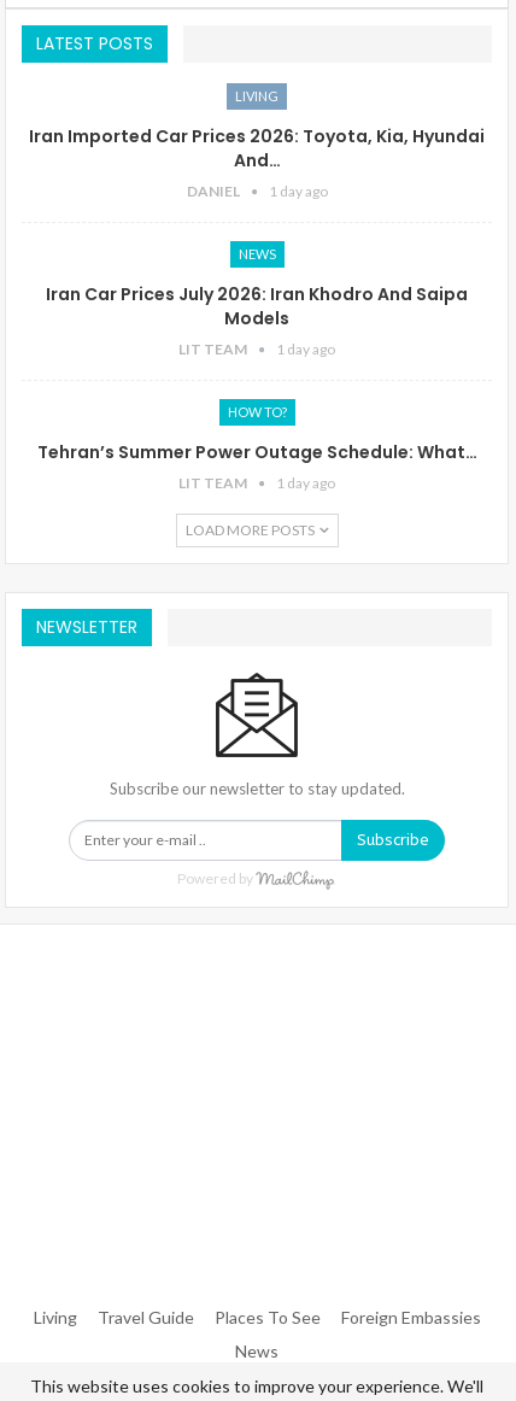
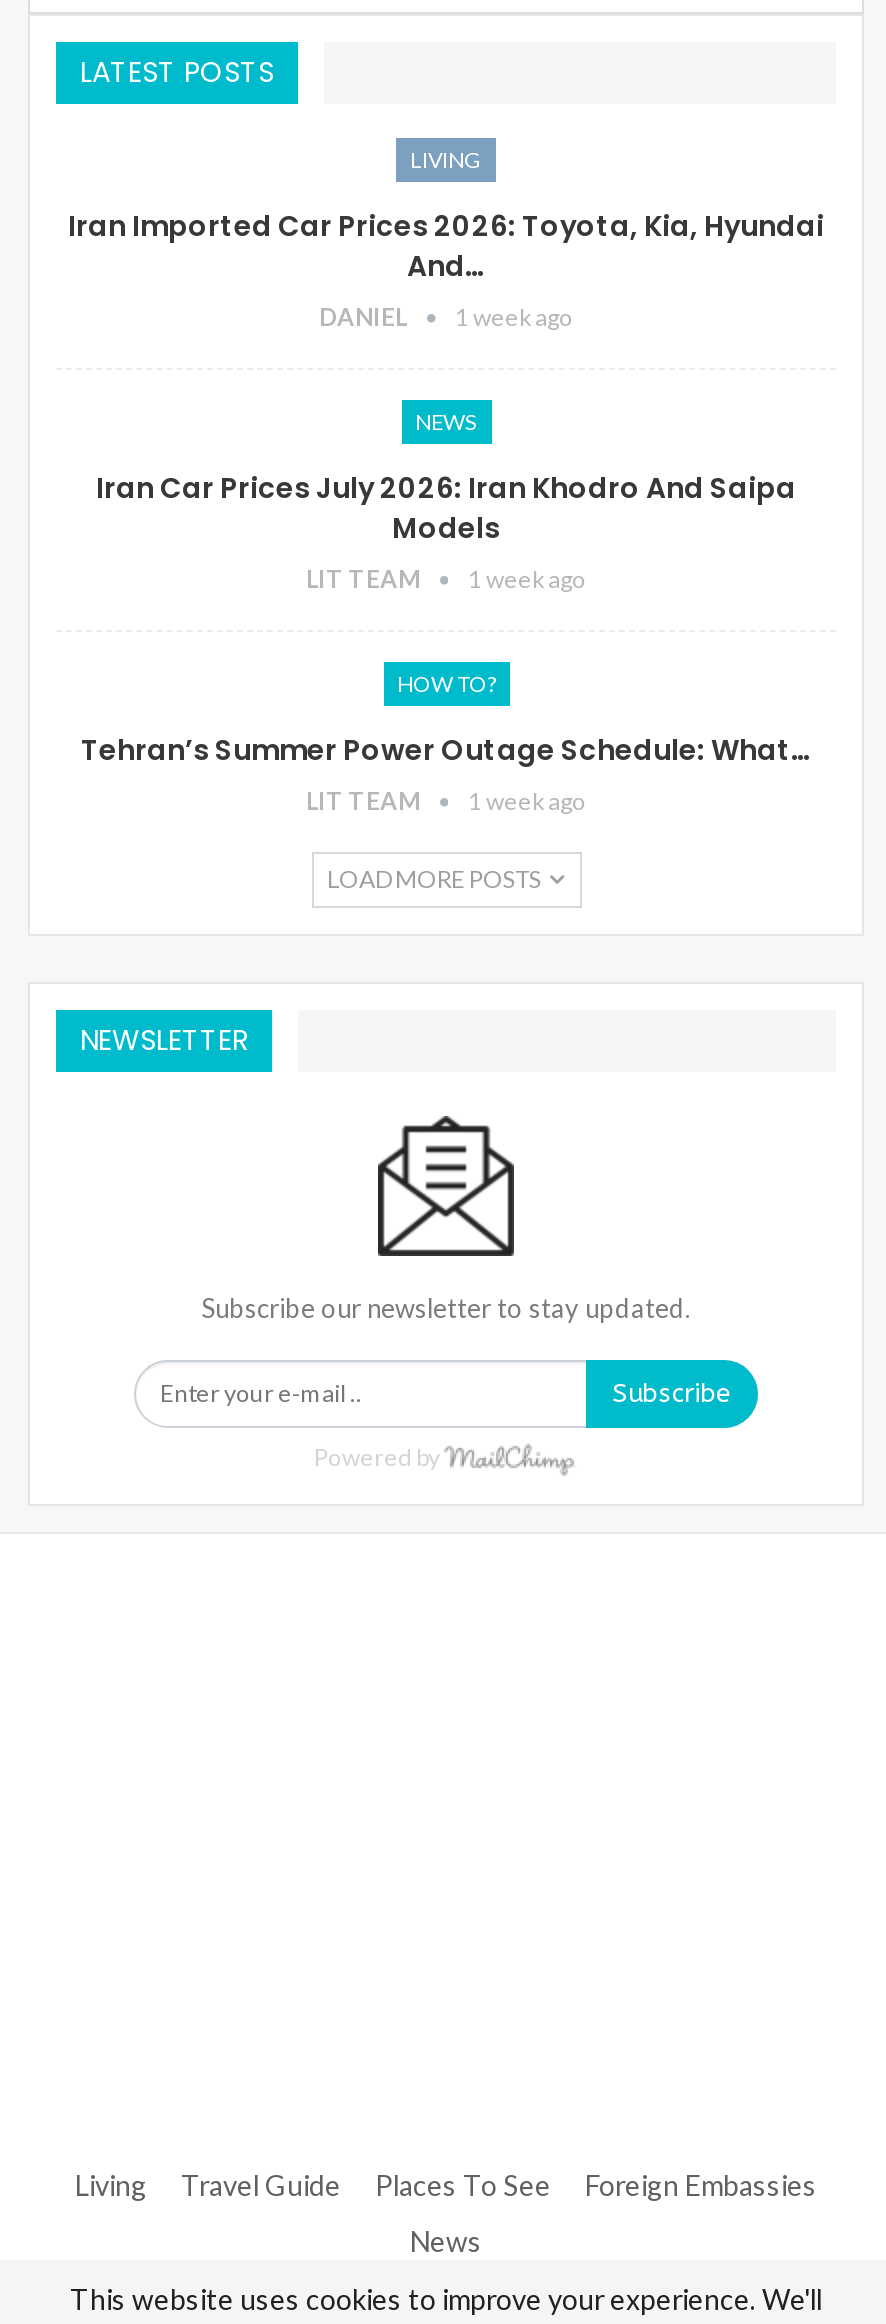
[186,182,327,200] DANIEL 1 day ago -> [319,302,573,332] DANIEL 1 week ago
[178,340,335,358] LIT TEAM 1 day ago -> [306,564,586,594] LIT TEAM 1 week ago
[178,474,335,492] LIT TEAM 1 day ago -> [306,786,586,816] LIT TEAM 1 week ago

